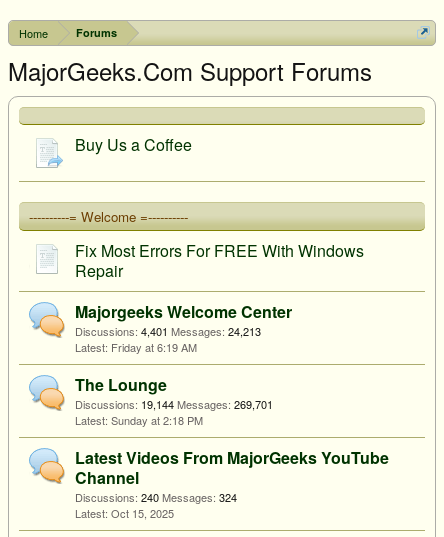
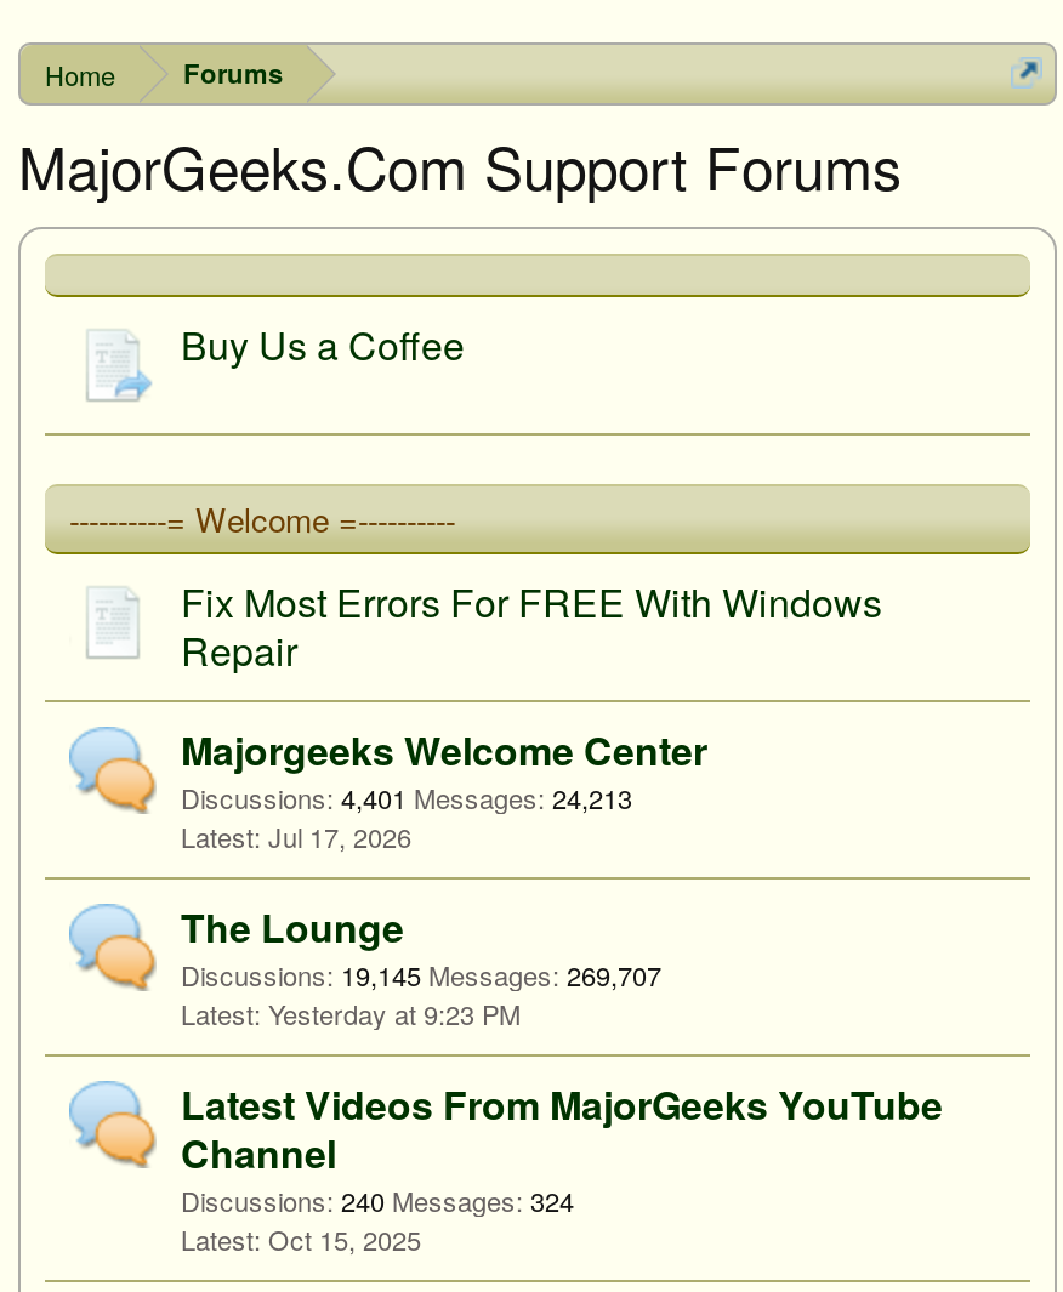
[111,339,197,355] Friday at 6:19 AM -> [268,816,411,855] Jul 17, 2026
[75,396,273,412] Discussions: 19,144 Messages: 269,701 -> [181,955,661,994] Discussions: 19,145 Messages: 269,707
[111,412,203,428] Sunday at 2:18 PM -> [268,994,521,1032] Yesterday at 9:23 PM

